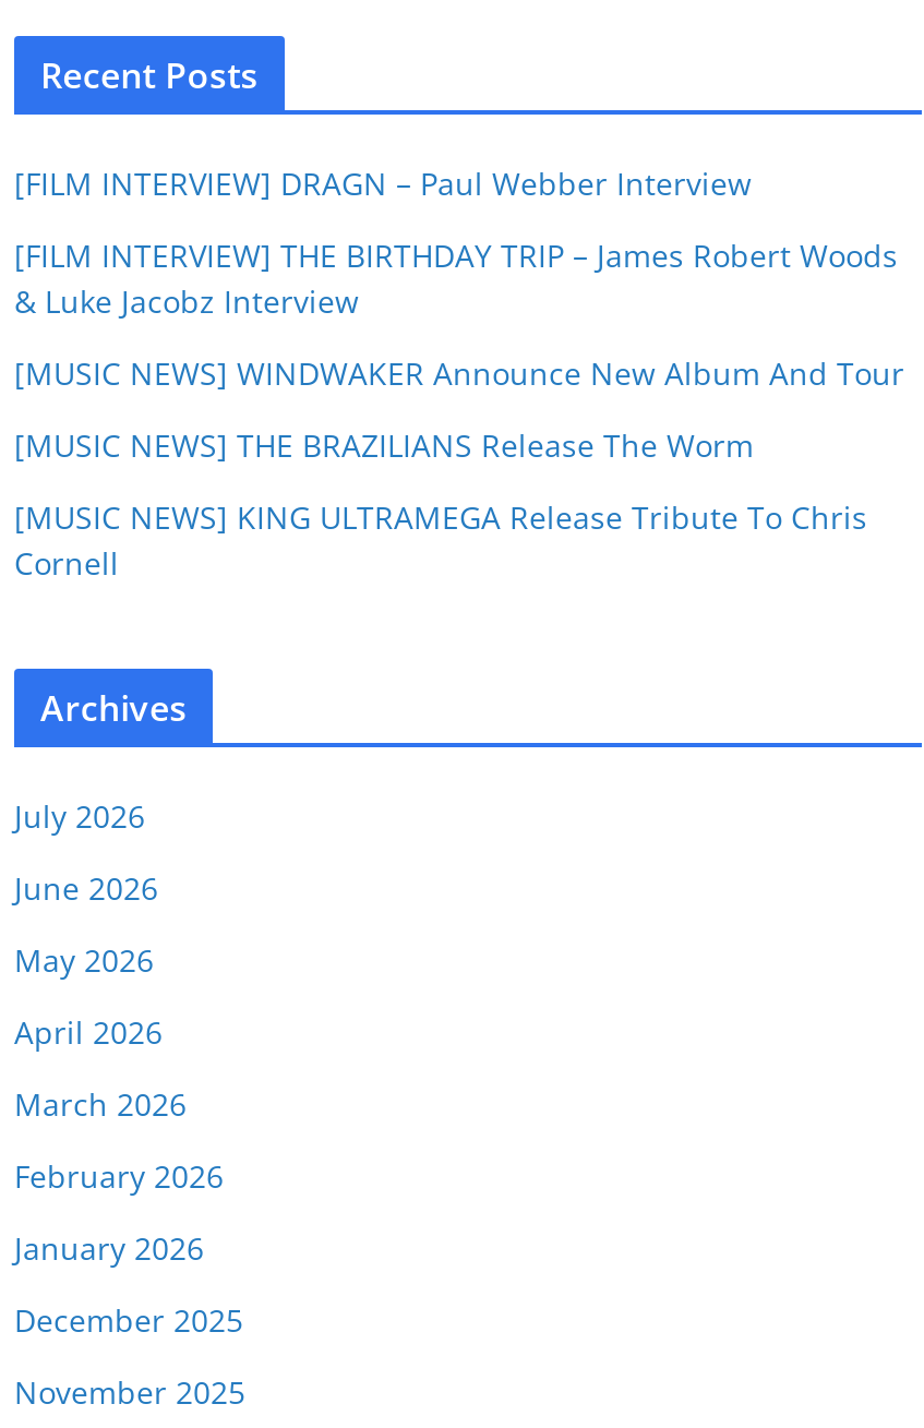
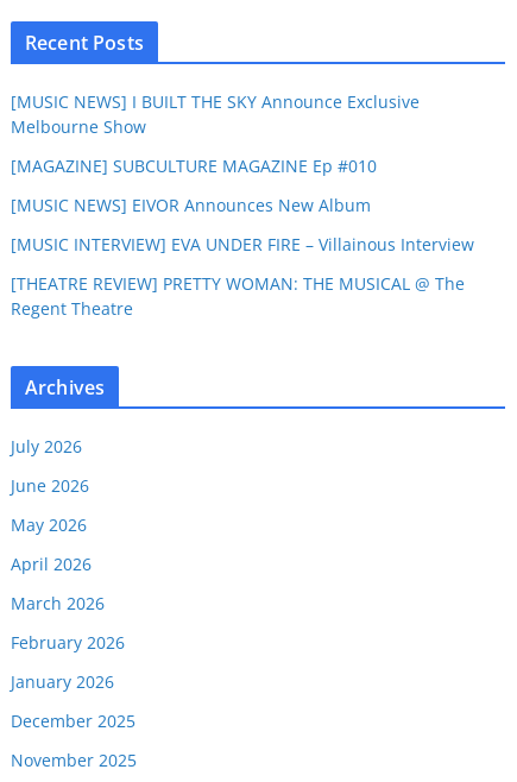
[14,163,752,204] [FILM INTERVIEW] DRAGN – Paul Webber Interview -> [11,90,420,138] [MUSIC NEWS] I BUILT THE SKY Announce Exclusive | Melbourne Show
[14,235,898,322] [FILM INTERVIEW] THE BIRTHDAY TRIP – James Robert Woods | & Luke Jacobz Interview -> [11,154,377,177] [MAGAZINE] SUBCULTURE MAGAZINE Ep #010
[14,352,904,394] [MUSIC NEWS] WINDWAKER Announce New Album And Tour -> [11,194,371,216] [MUSIC NEWS] EIVOR Announces New Album
[14,424,754,466] [MUSIC NEWS] THE BRAZILIANS Release The Worm -> [11,233,474,256] [MUSIC INTERVIEW] EVA UNDER FIRE – Villainous Interview
[14,496,867,584] [MUSIC NEWS] KING ULTRAMEGA Release Tribute To Chris | Cornell -> [11,272,465,320] [THEATRE REVIEW] PRETTY WOMAN: THE MUSICAL @ The | Regent Theatre

